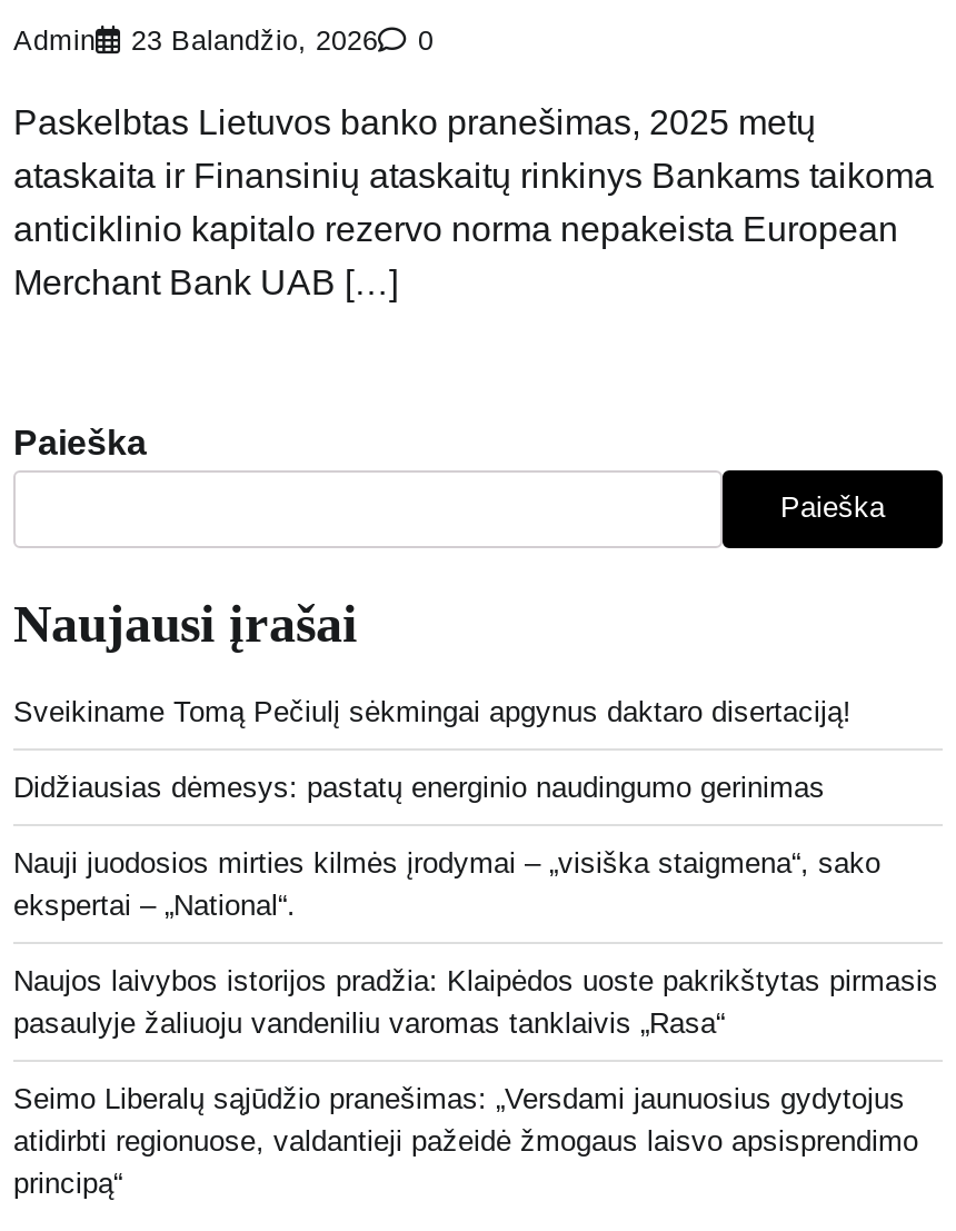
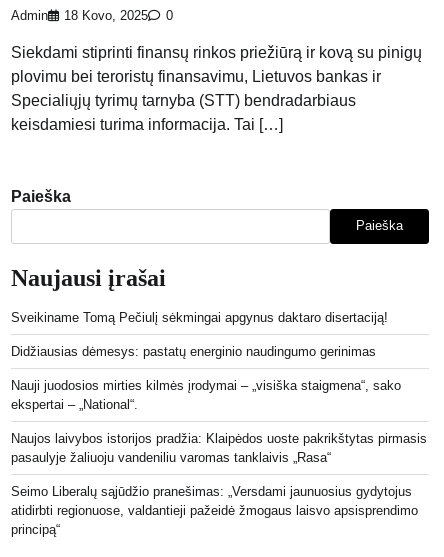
[13,25,434,56] Admin 23 Balandžio, 2026 0 -> [11,9,173,23] Admin 18 Kovo, 2025 0
[13,103,934,300] Paskelbtas Lietuvos banko pranešimas, 2025 metų | ataskaita ir Finansinių ataskaitų rinkinys Bankams taikoma | anticiklinio kapitalo rezervo norma nepakeista European | Merchant Bank UAB […] -> [11,44,422,133] Siekdami stiprinti finansų rinkos priežiūrą ir kovą su pinigų | plovimu bei teroristų finansavimu, Lietuvos bankas ir | Specialiųjų tyrimų tarnyba (STT) bendradarbiaus | keisdamiesi turima informacija. Tai […]

